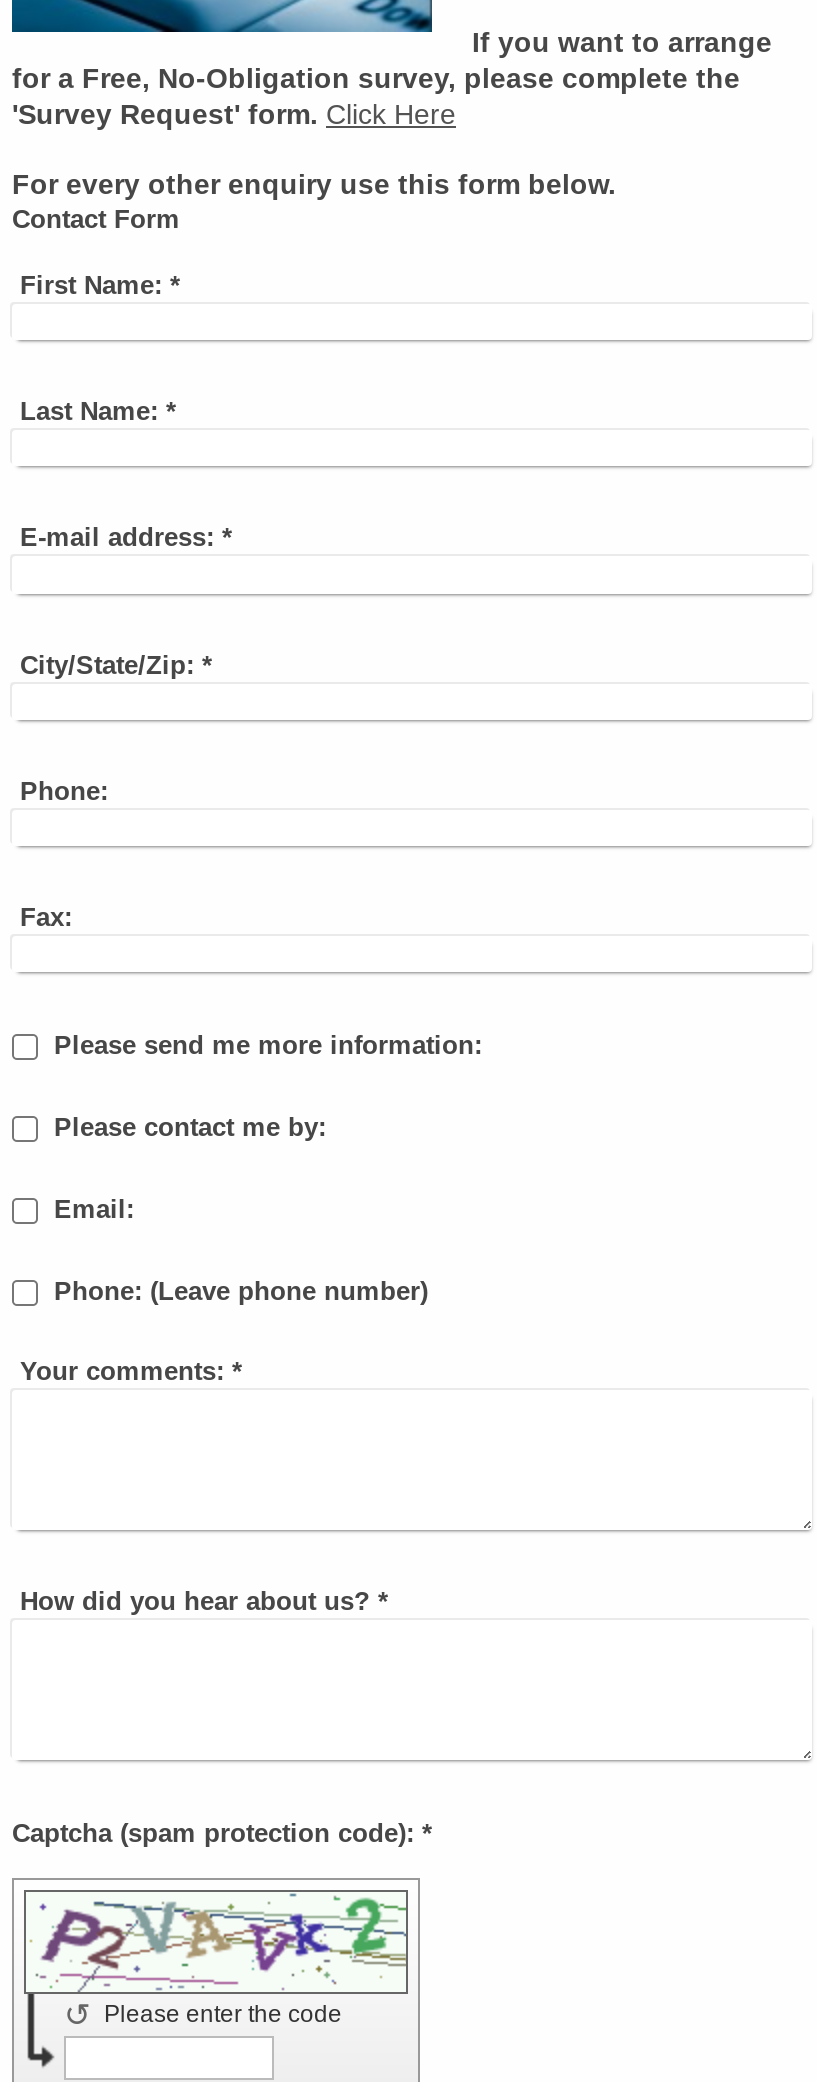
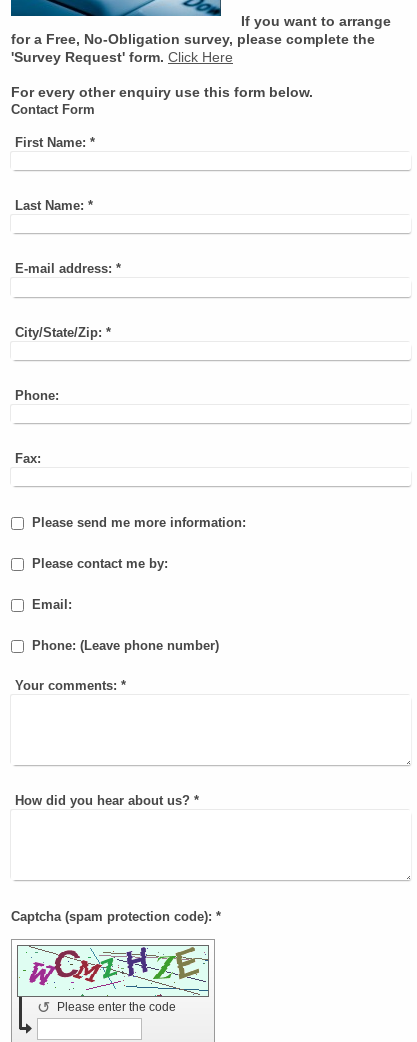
[26,1890,408,1994] [image] -> [18,945,209,997] [image]

